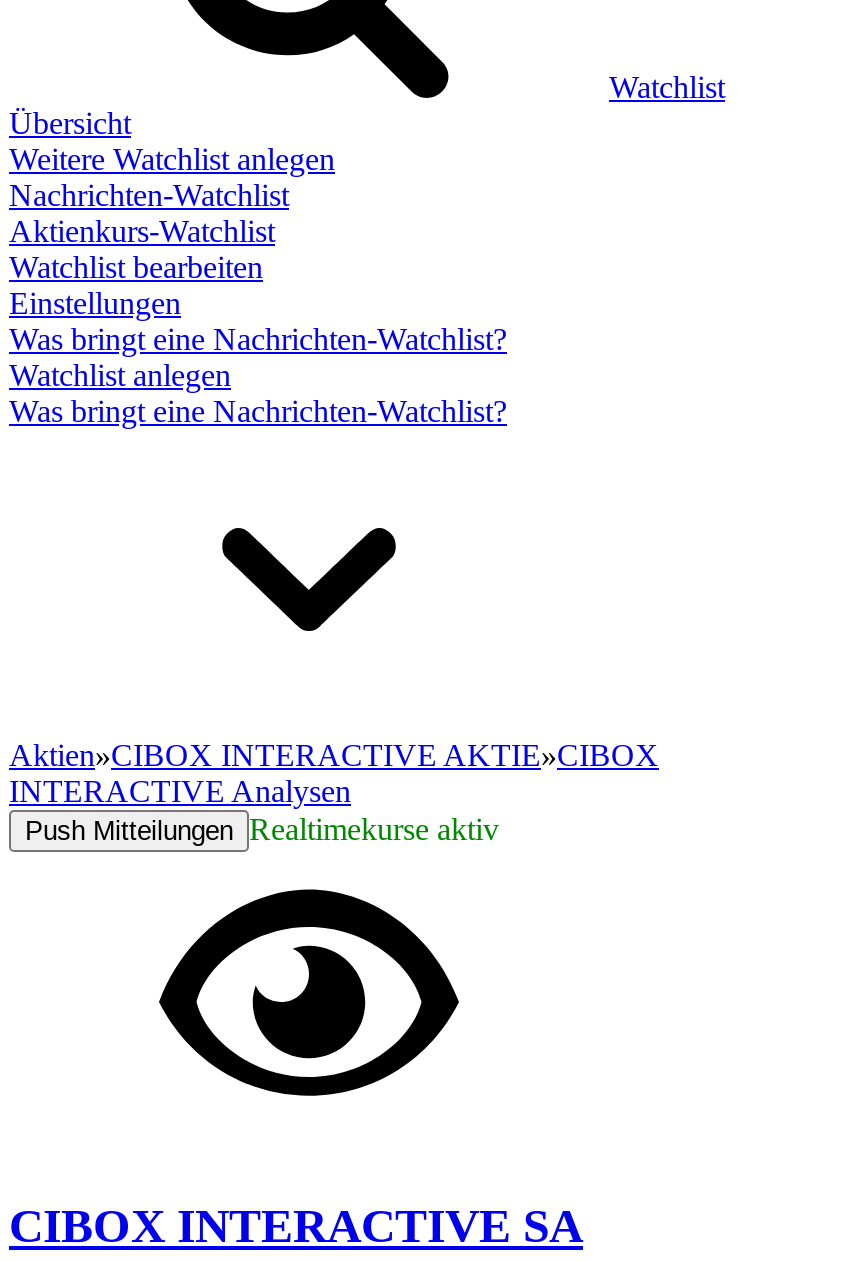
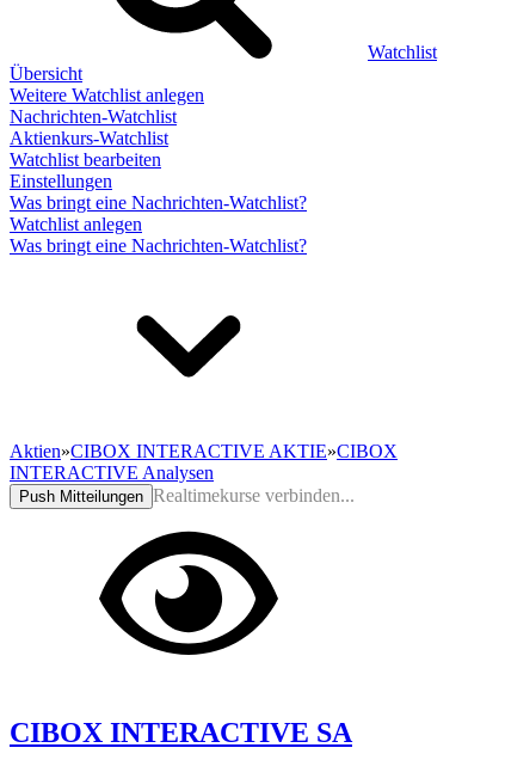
[25,812,499,846] Push Mitteilungen Realtimekurse aktiv -> [19,485,355,505] Push Mitteilungen Realtimekurse verbinden...

